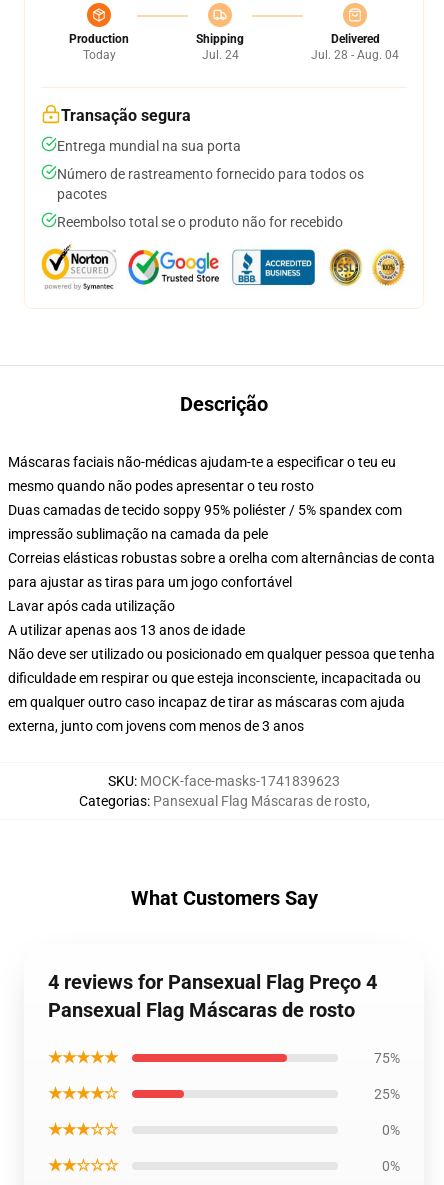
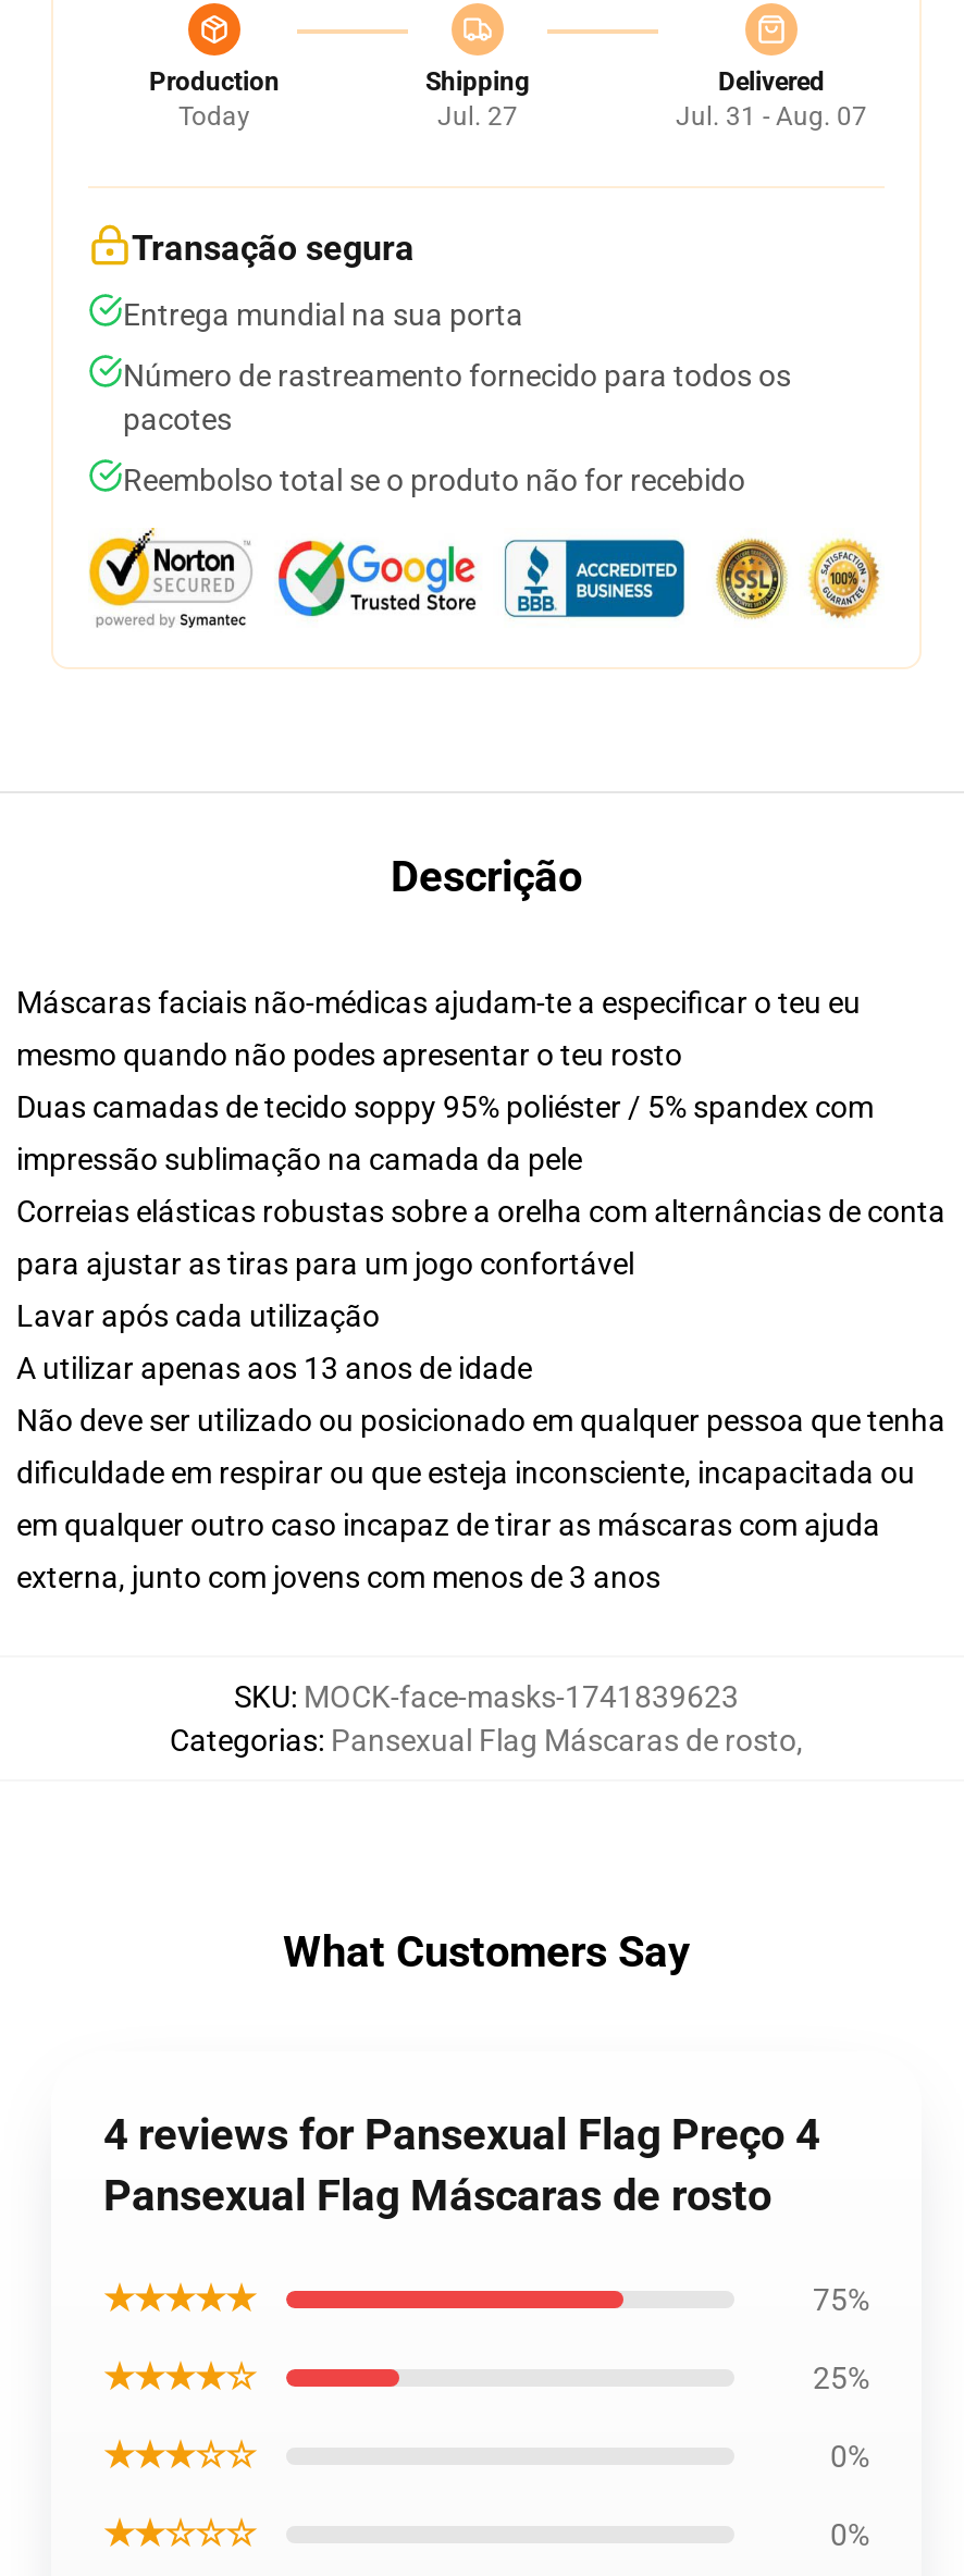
[201,48,238,62] Jul. 24 -> [437,101,518,132] Jul. 27
[311,48,399,62] Jul. 28 - Aug. 04 -> [676,101,867,132] Jul. 31 - Aug. 07

